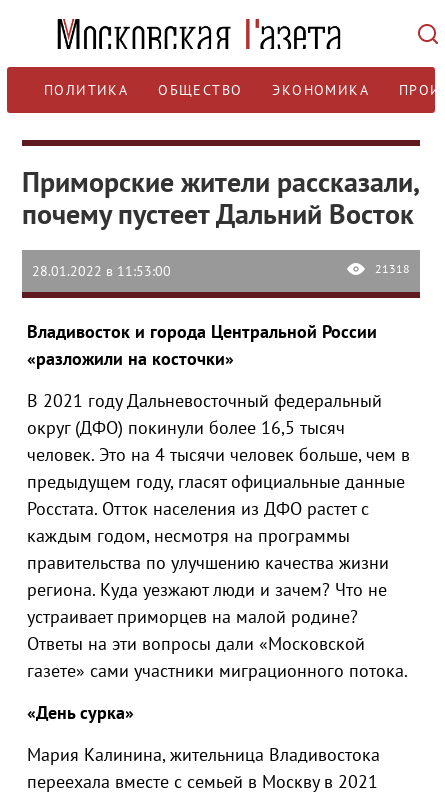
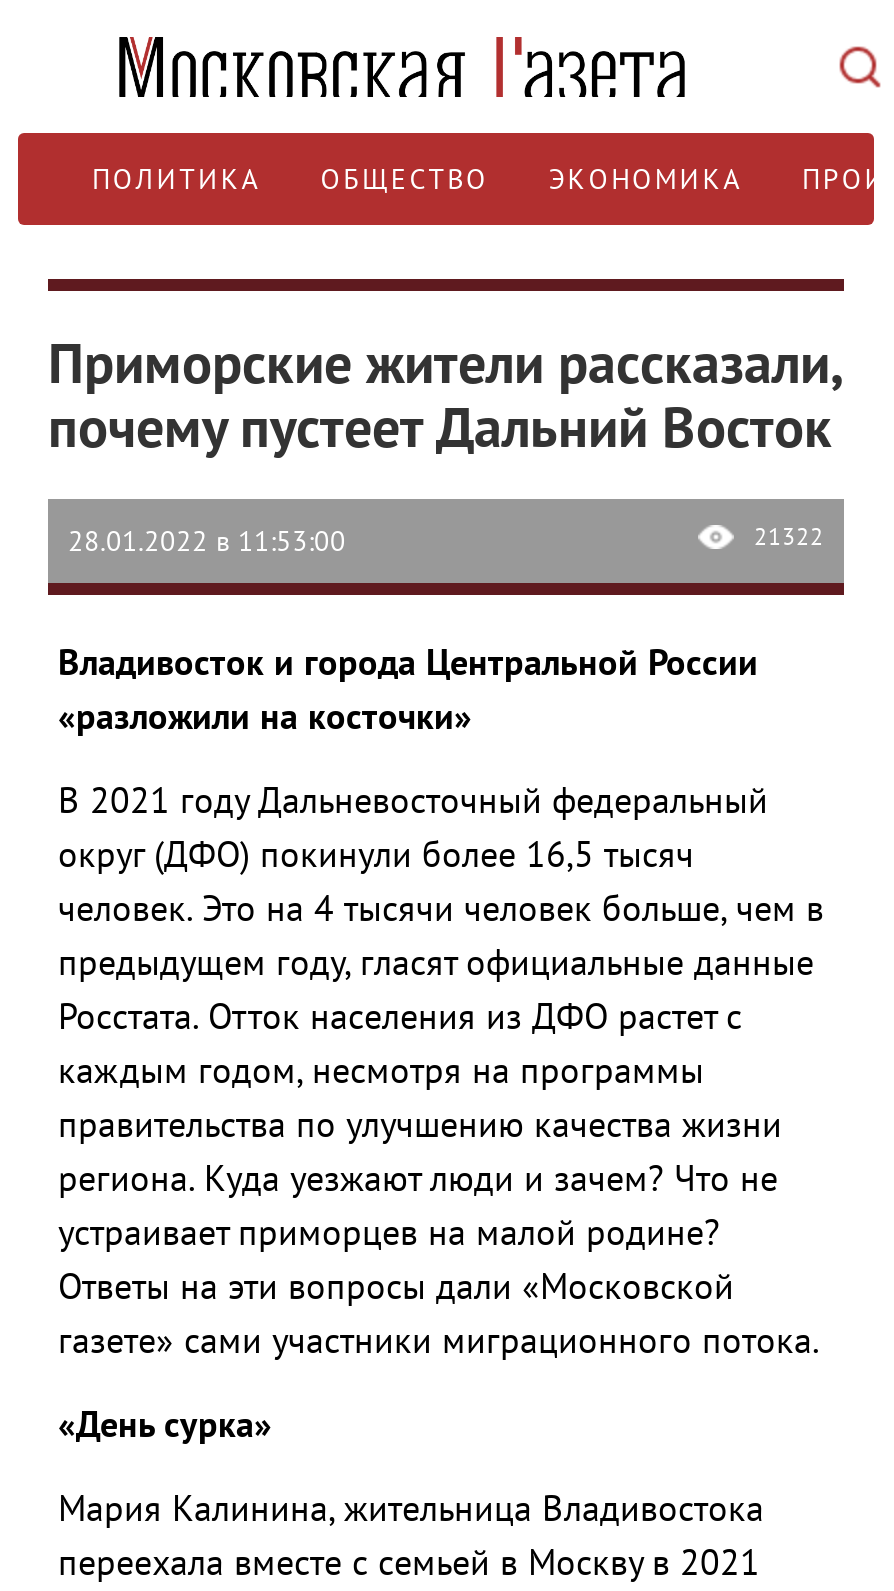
[375,261,410,276] 21318 -> [754,521,824,551] 21322

